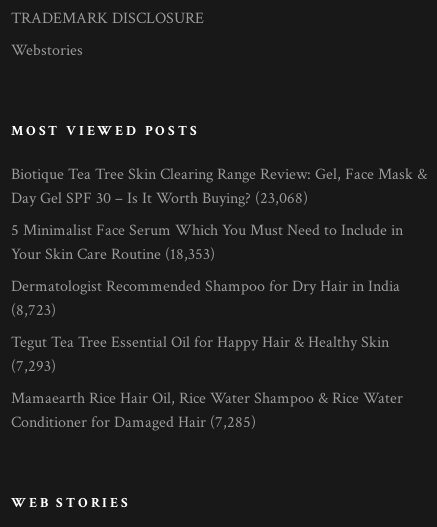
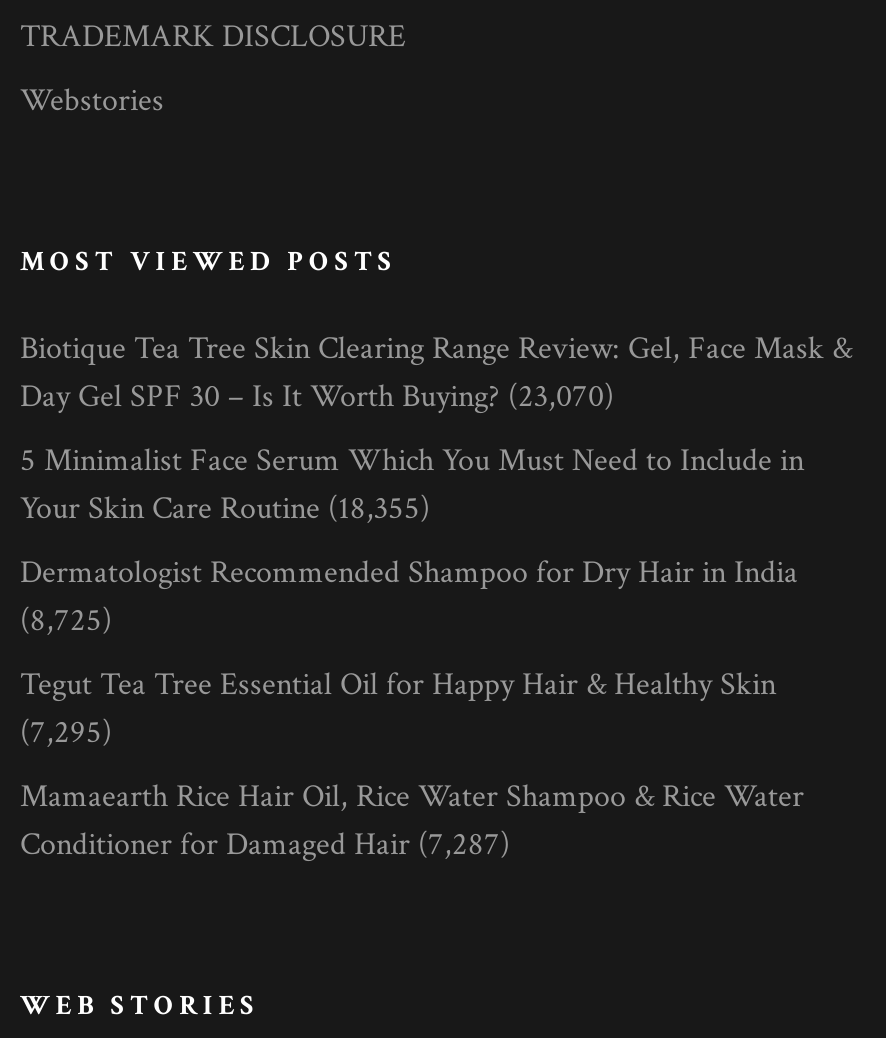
[11,188,308,209] Day Gel SPF 30 – Is It Worth Buying? (23,068) -> [20,376,614,418] Day Gel SPF 30 – Is It Worth Buying? (23,070)
[11,244,215,265] Your Skin Care Routine (18,353) -> [20,488,430,530] Your Skin Care Routine (18,355)
[11,300,56,321] (8,723) -> [20,600,112,642] (8,725)
[11,356,56,377] (7,293) -> [20,712,112,754] (7,295)
[11,412,256,433] Conditioner for Damaged Hair (7,285) -> [20,824,510,866] Conditioner for Damaged Hair (7,287)

